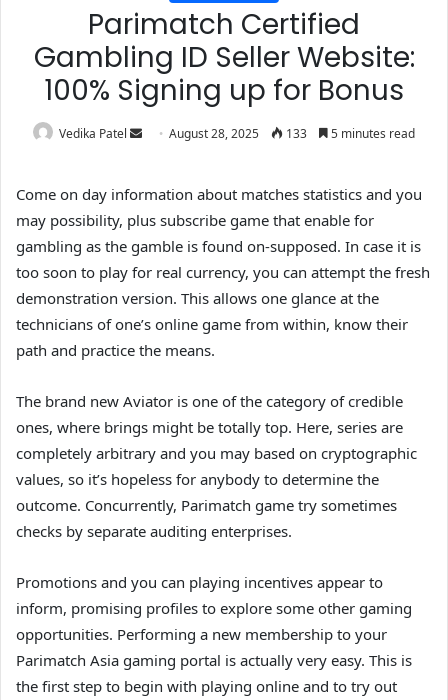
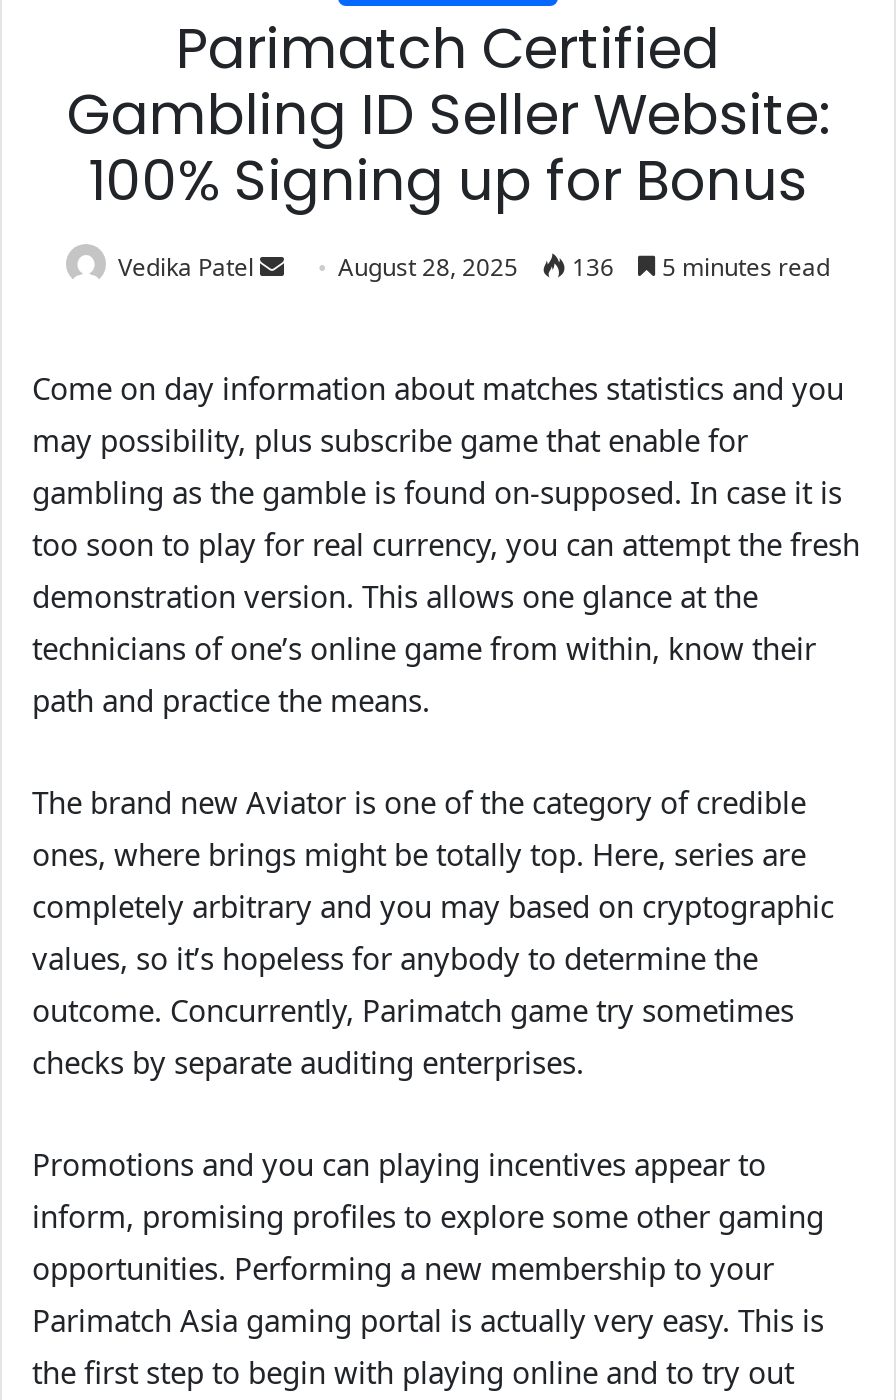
[169,125,415,142] August 28, 2025 133 5 minutes read -> [338,250,830,284] August 28, 2025 136 5 minutes read

